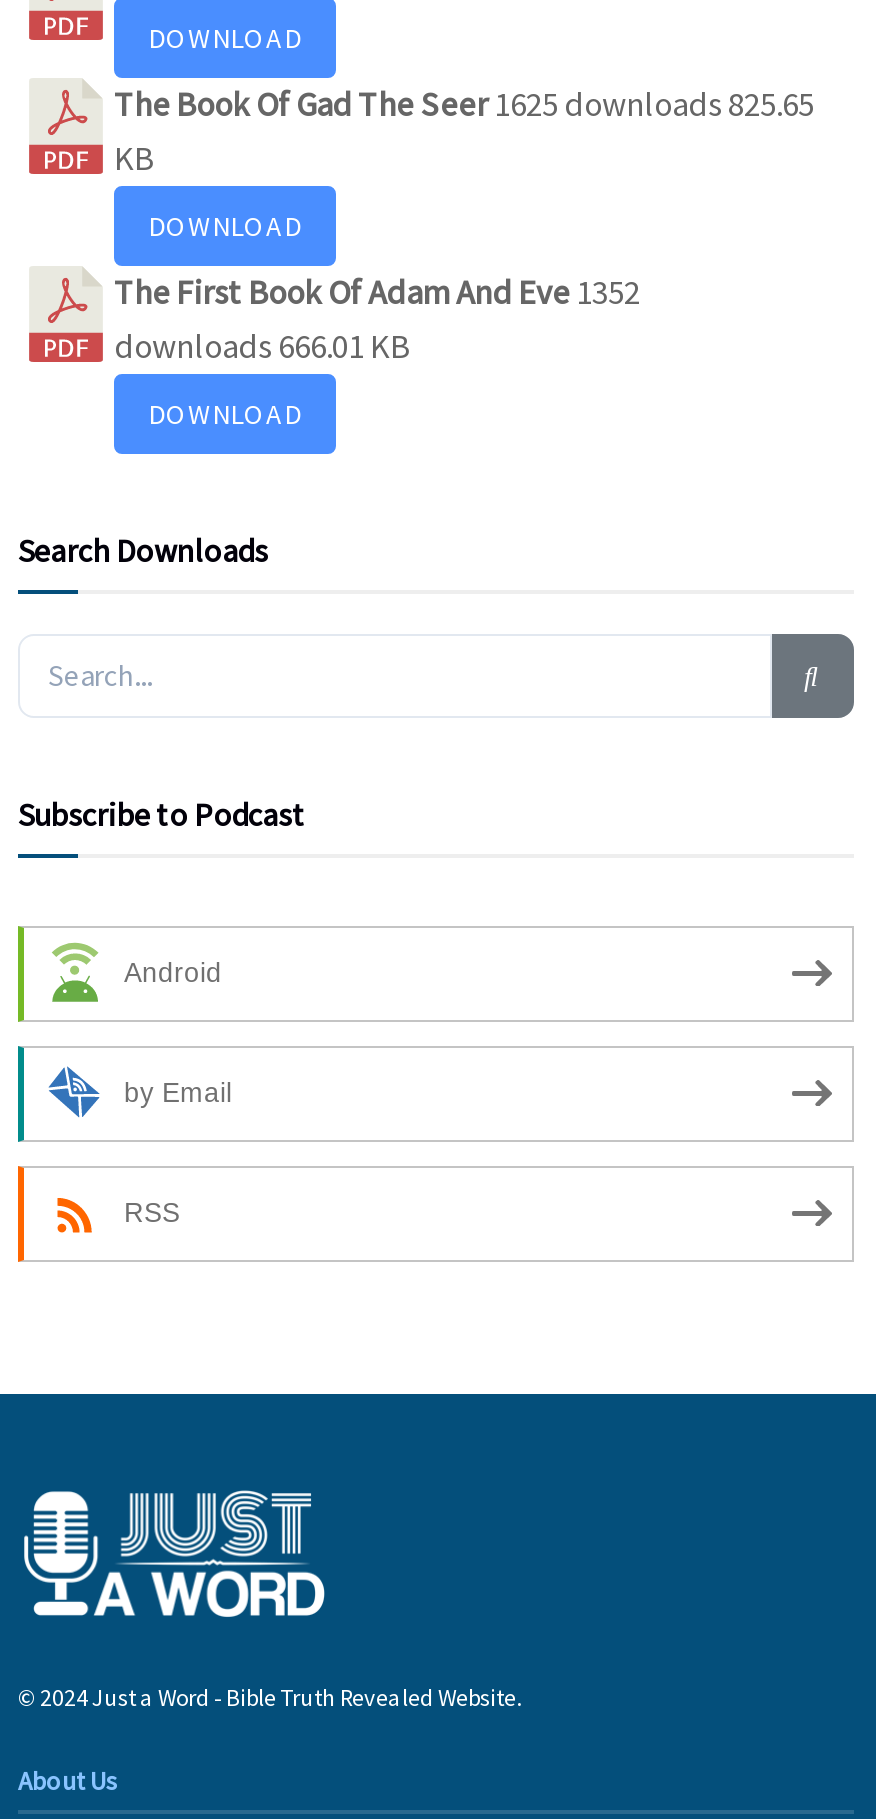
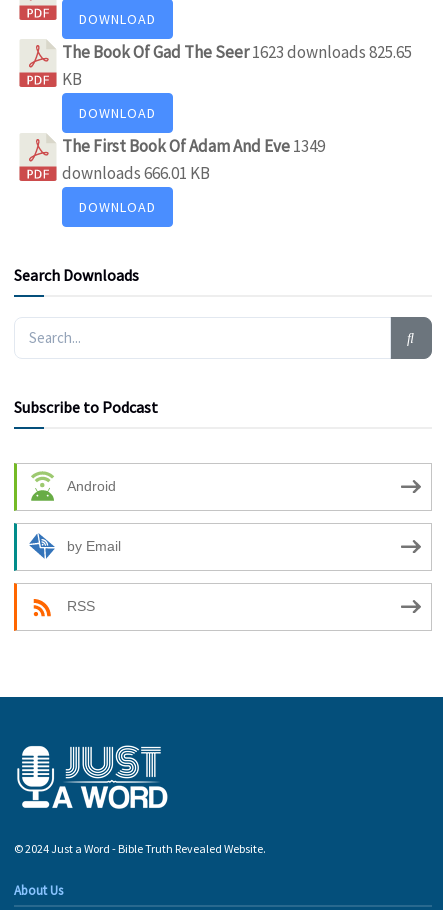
[114,82,814,126] The Book Of Gad The Seer1625 downloads 825.65 -> [62,41,412,63] The Book Of Gad The Seer1623 downloads 825.65
[114,270,640,314] The First Book Of Adam And Eve 1352 -> [62,135,325,157] The First Book Of Adam And Eve 1349

